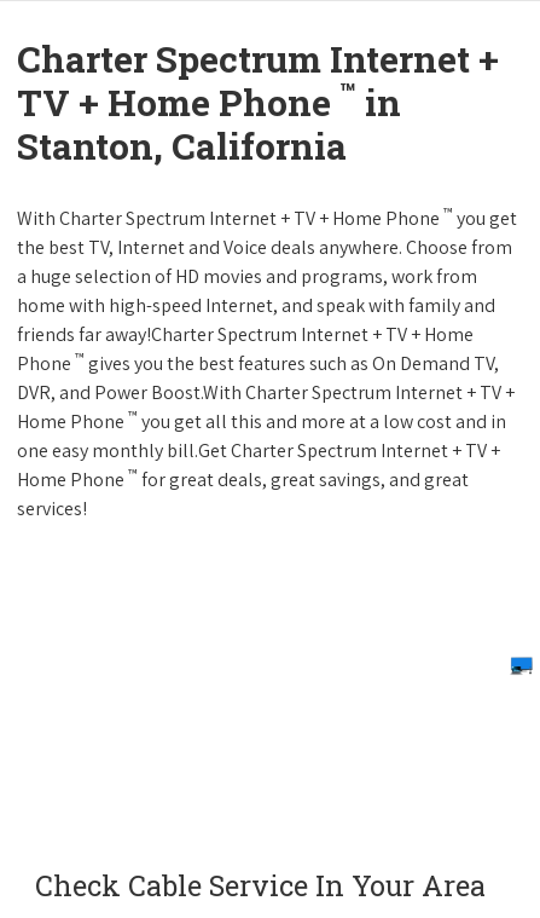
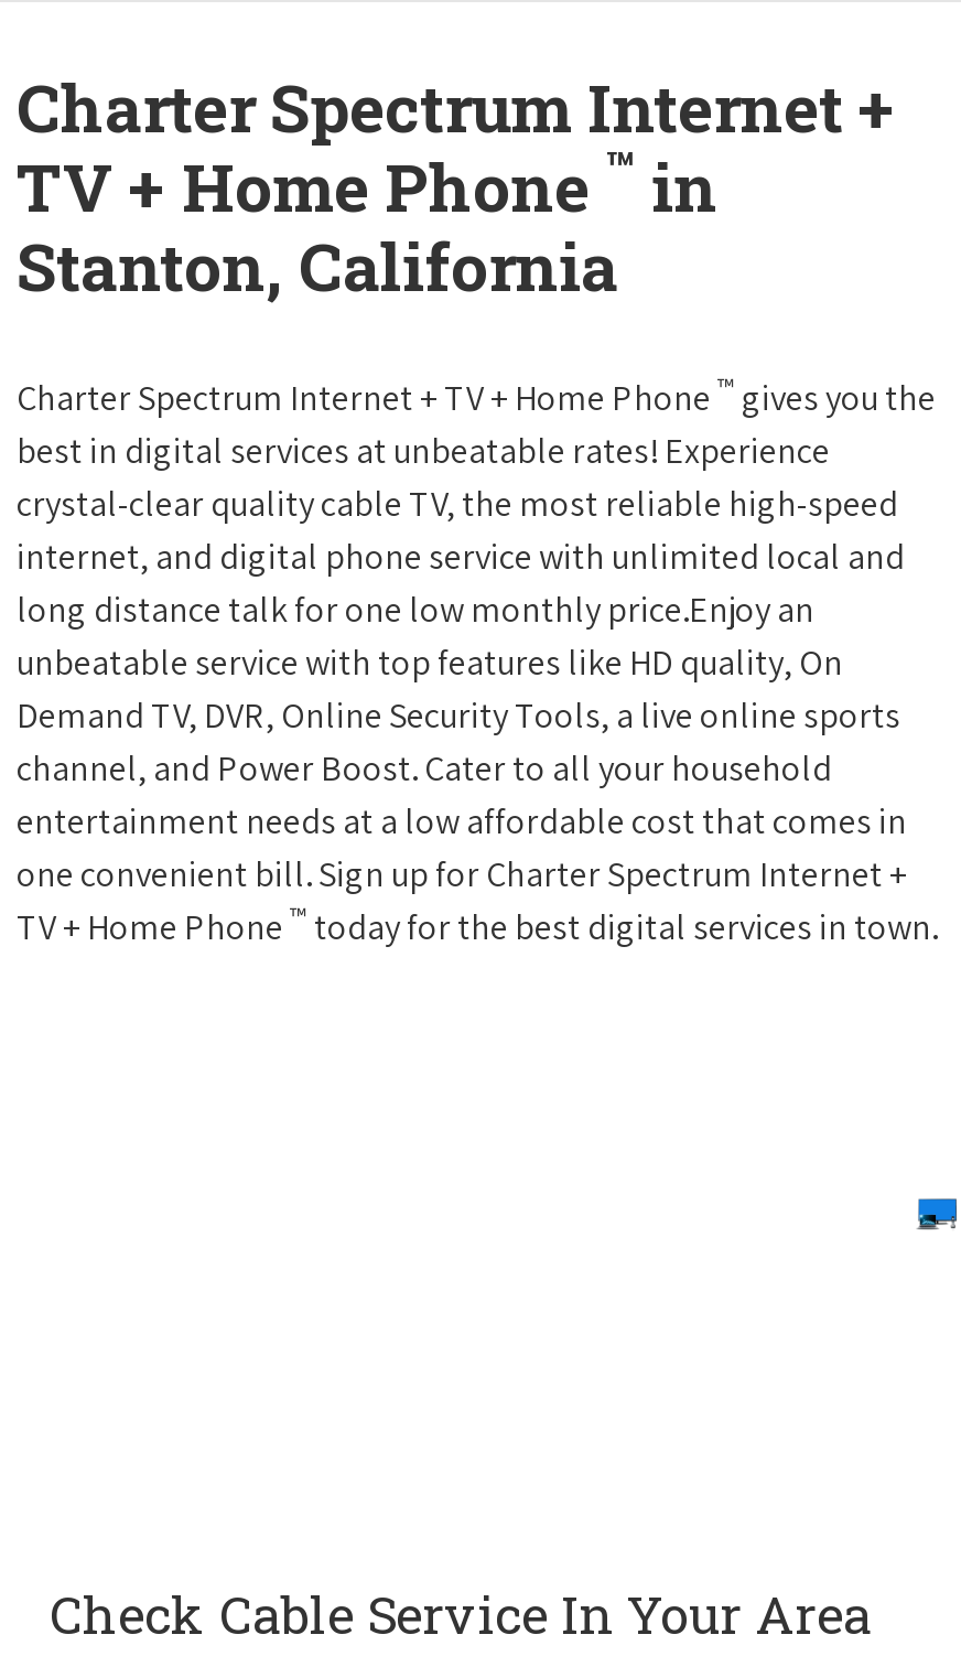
[17,204,517,522] With Charter Spectrum Internet + TV + Home Phone ™ you get | the best TV, Internet and Voice deals anywhere. Choose from | a huge selection of HD movies and programs, work from | home with high-speed Internet, and speak with family and | friends far away!Charter Spectrum Internet + TV + Home | Phone ™ gives you the best features such as On Demand TV, | DVR, and Power Boost.With Charter Spectrum Internet + TV + | Home Phone ™ you get all this and more at a low cost and in | one easy monthly bill.Get Charter Spectrum Internet + TV + | Home Phone ™ for great deals, great savings, and great | services! -> [17,371,938,951] Charter Spectrum Internet + TV + Home Phone ™ gives you the | best in digital services at unbeatable rates! Experience | crystal-clear quality cable TV, the most reliable high-speed | internet, and digital phone service with unlimited local and | long distance talk for one low monthly price.Enjoy an | unbeatable service with top features like HD quality, On | Demand TV, DVR, Online Security Tools, a live online sports | channel, and Power Boost. Cater to all your household | entertainment needs at a low affordable cost that comes in | one convenient bill. Sign up for Charter Spectrum Internet + | TV + Home Phone ™ today for the best digital services in town.

